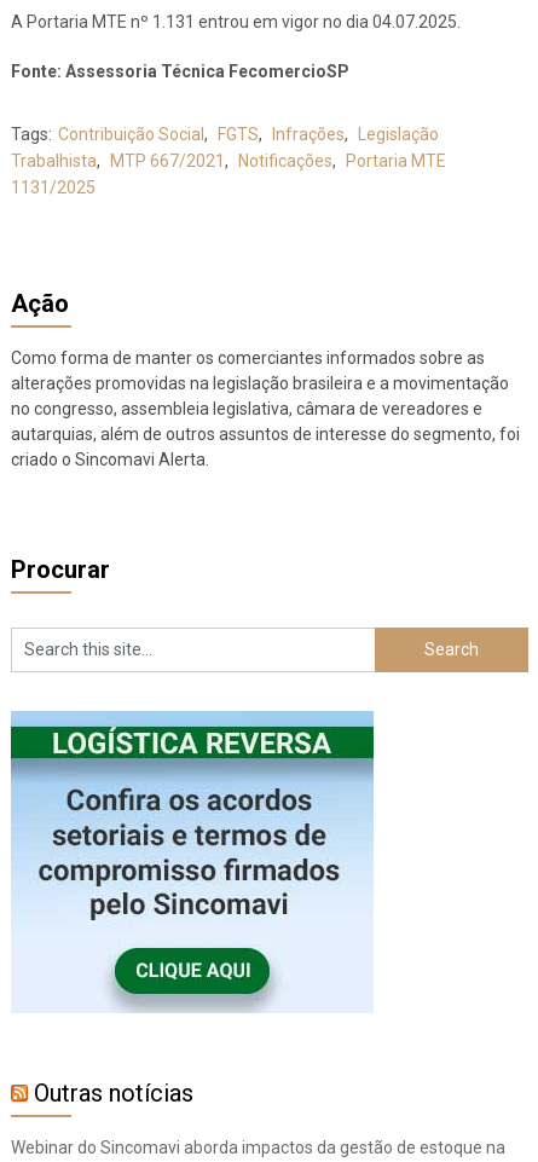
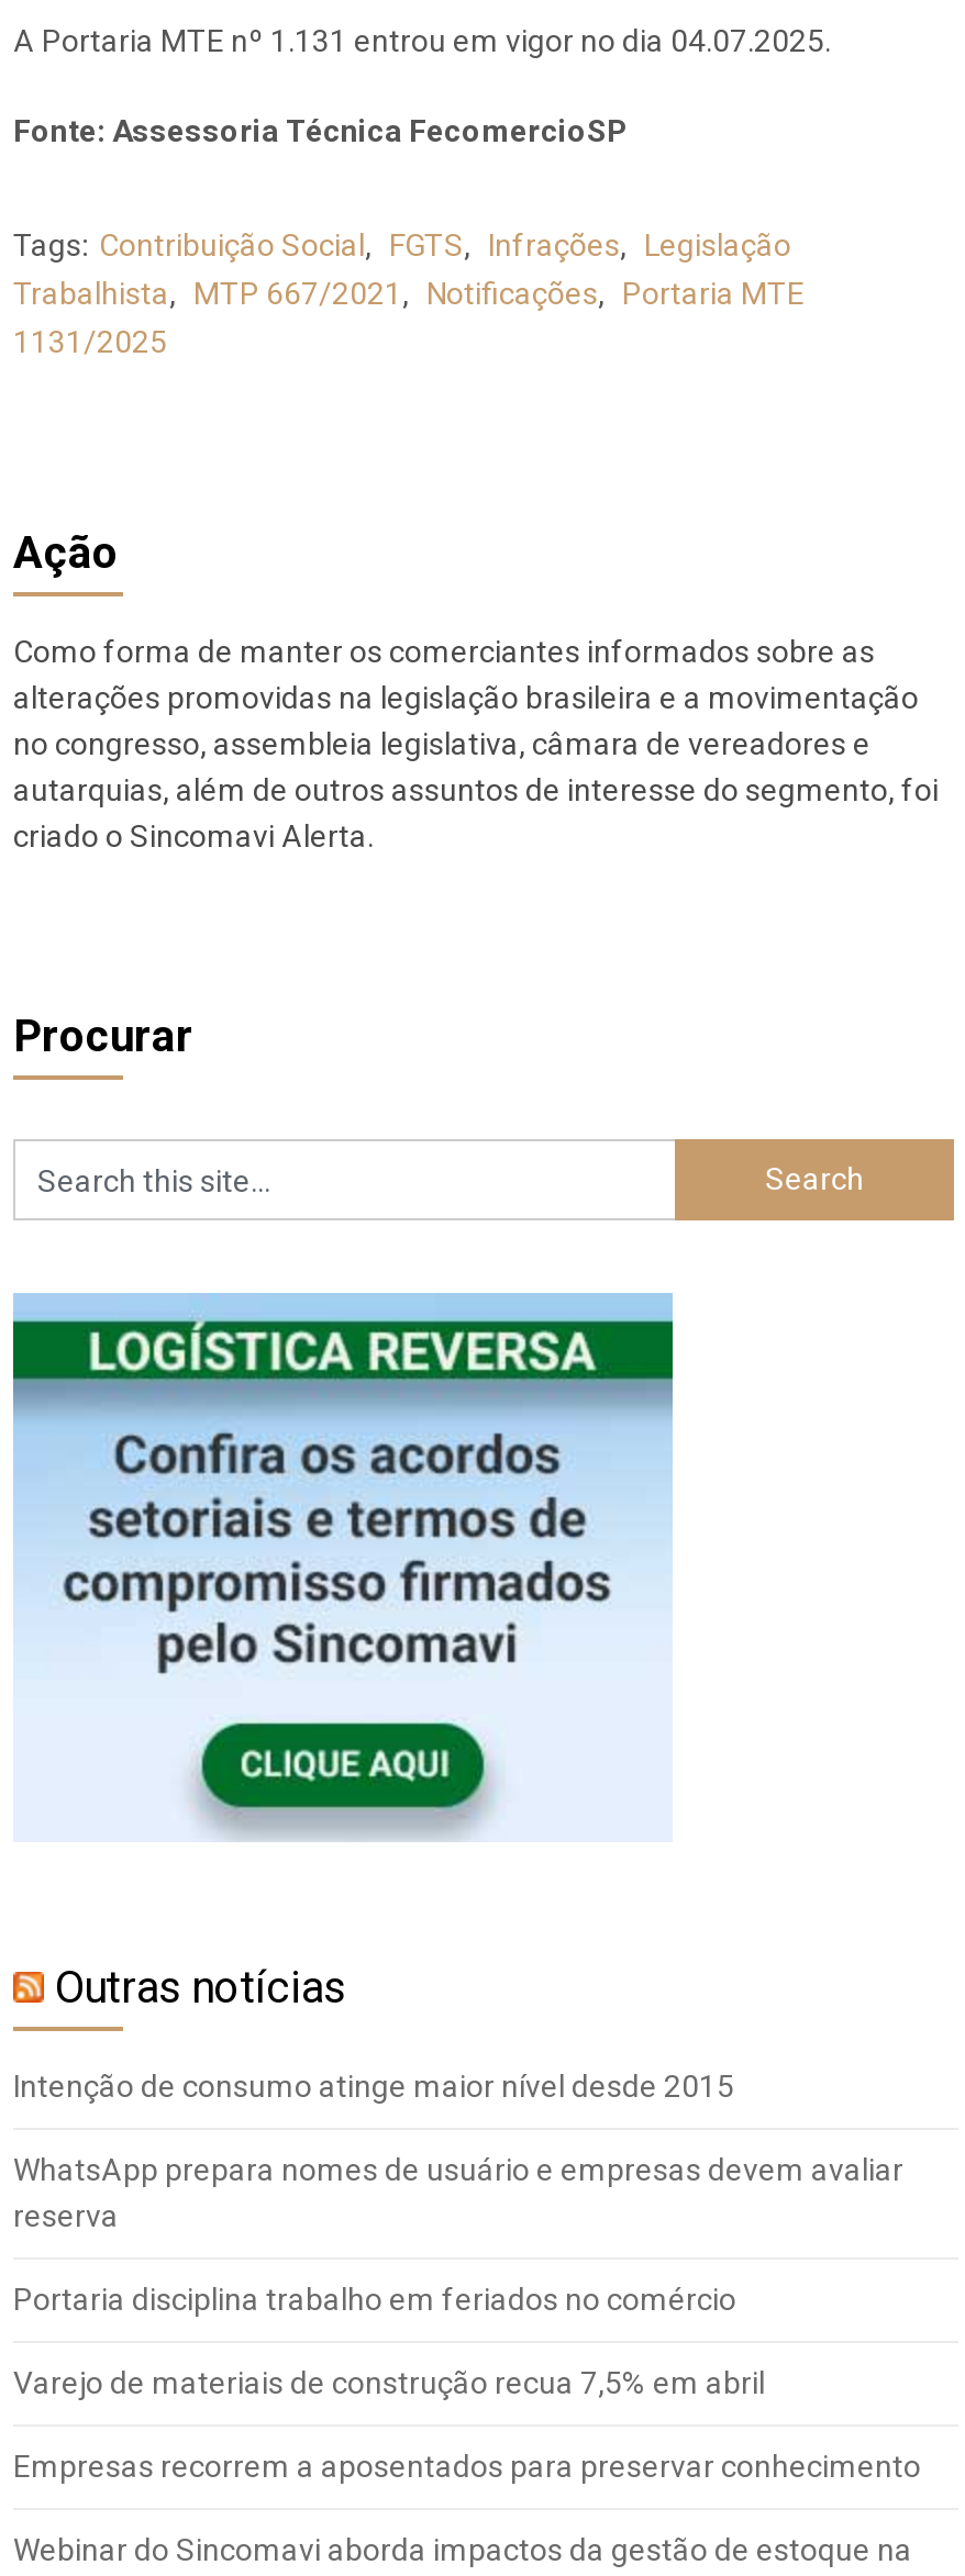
none -> [13,2070,921,2485] Intenção de consumo atinge maior nível desde 2015 | WhatsApp prepara nomes de usuário e empresas devem avaliar | reserva | Portaria disciplina trabalho em feriados no comércio | Varejo de materiais de construção recua 7,5% em abril | Empresas recorrem a aposentados para preservar conhecimento

